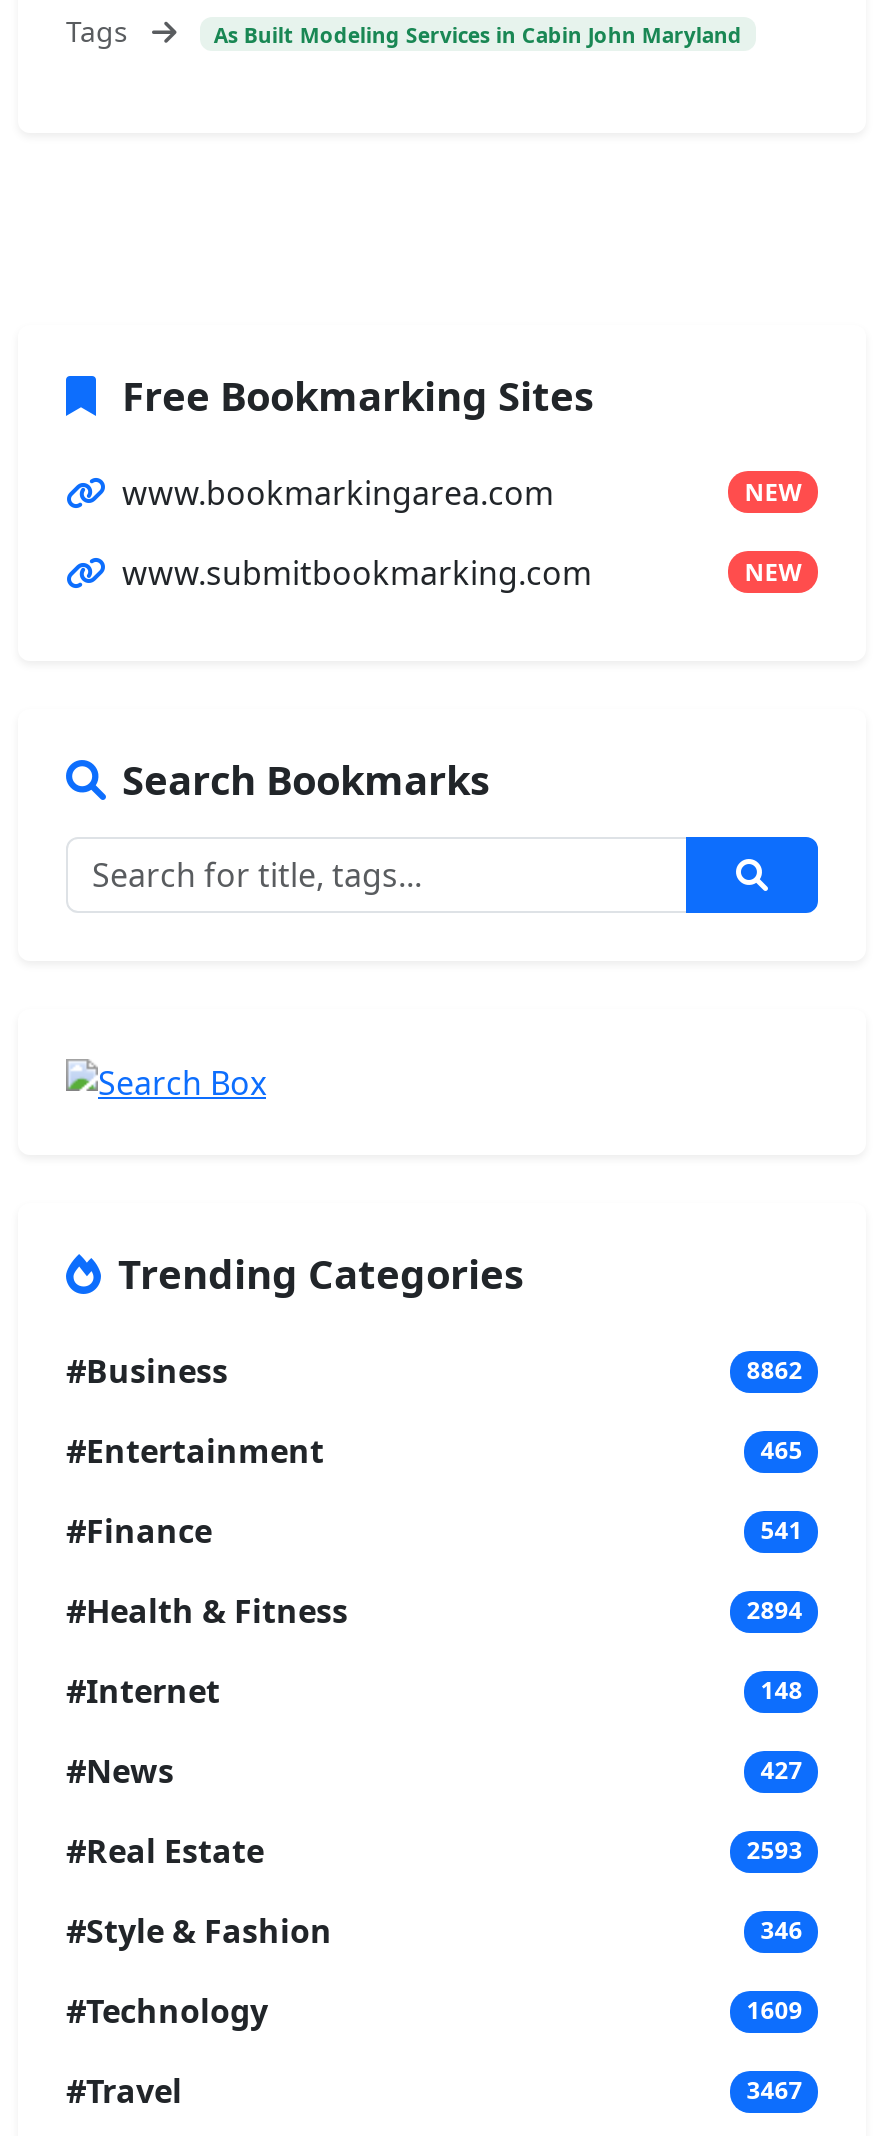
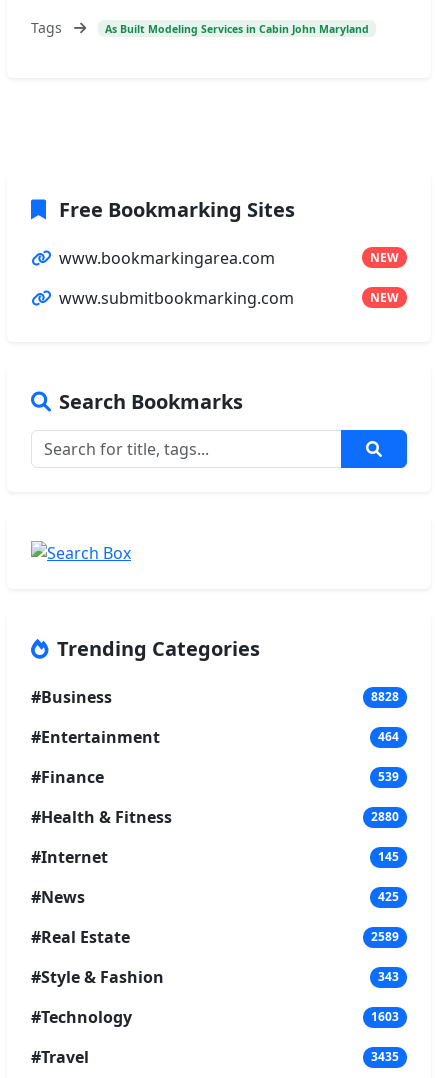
[746,1354,802,1388] 8862 -> [371,688,399,705] 8828
[760,1434,802,1468] 465 -> [378,728,399,745] 464
[760,1514,802,1548] 541 -> [378,768,399,785] 539
[746,1594,802,1628] 2894 -> [371,808,399,825] 2880
[760,1674,802,1708] 148 -> [378,848,399,865] 145
[760,1754,802,1788] 427 -> [378,888,399,905] 425
[746,1834,802,1868] 2593 -> [371,928,399,945] 2589
[760,1914,802,1948] 346 -> [378,968,399,985] 343
[746,1994,802,2028] 1609 -> [371,1008,399,1025] 1603
[746,2074,802,2108] 3467 -> [371,1048,399,1065] 3435

